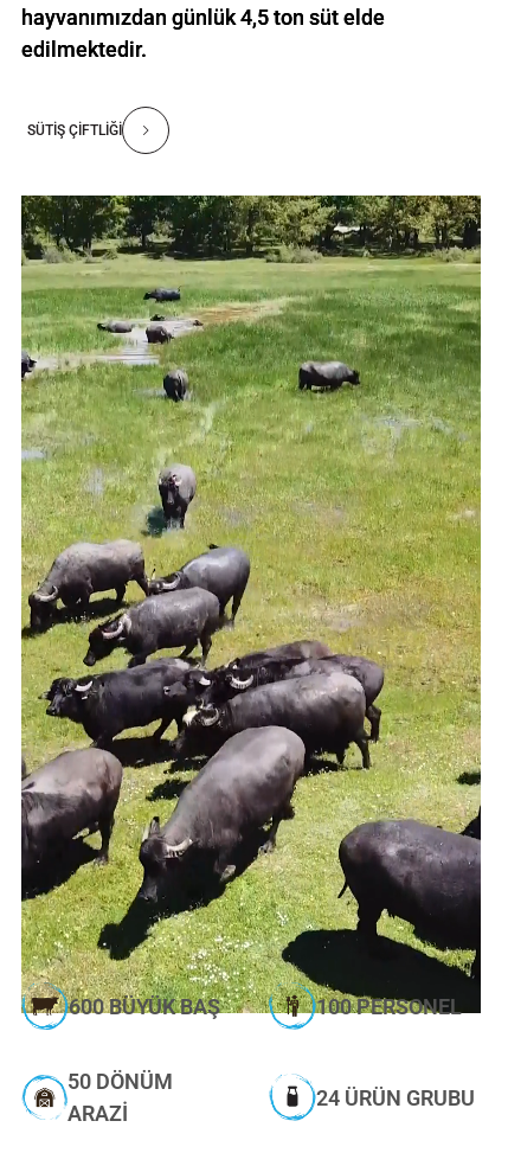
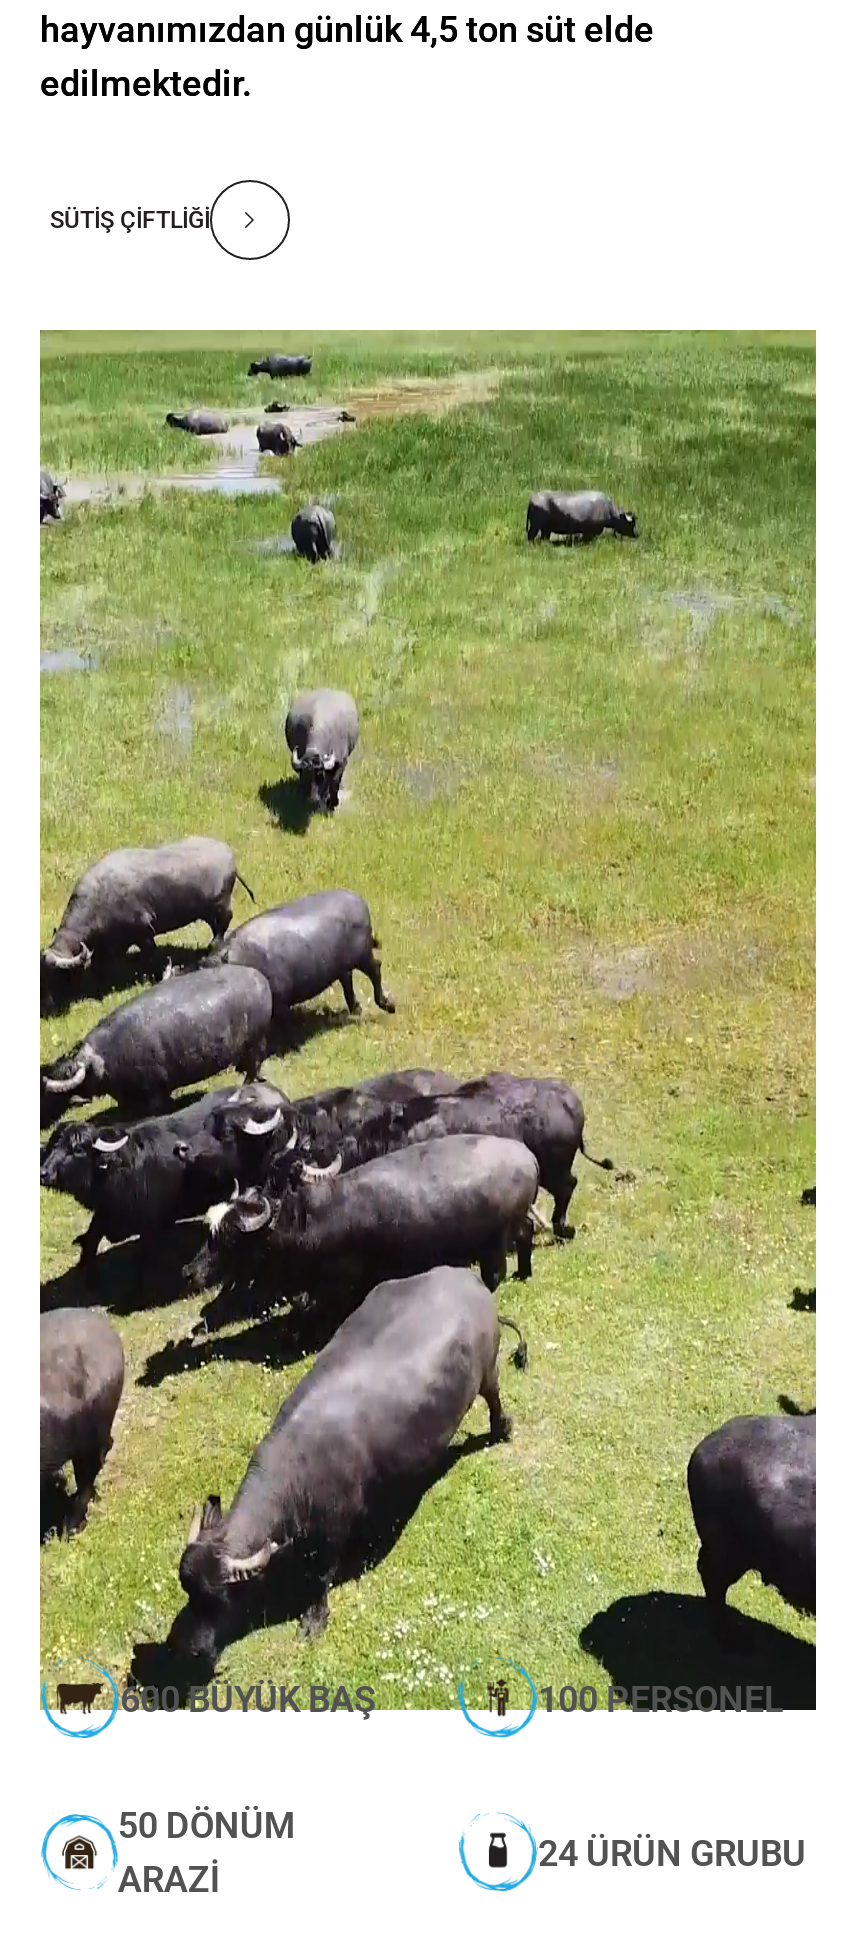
[20,194,482,1013] [image] -> [38,328,818,1710] [image]

